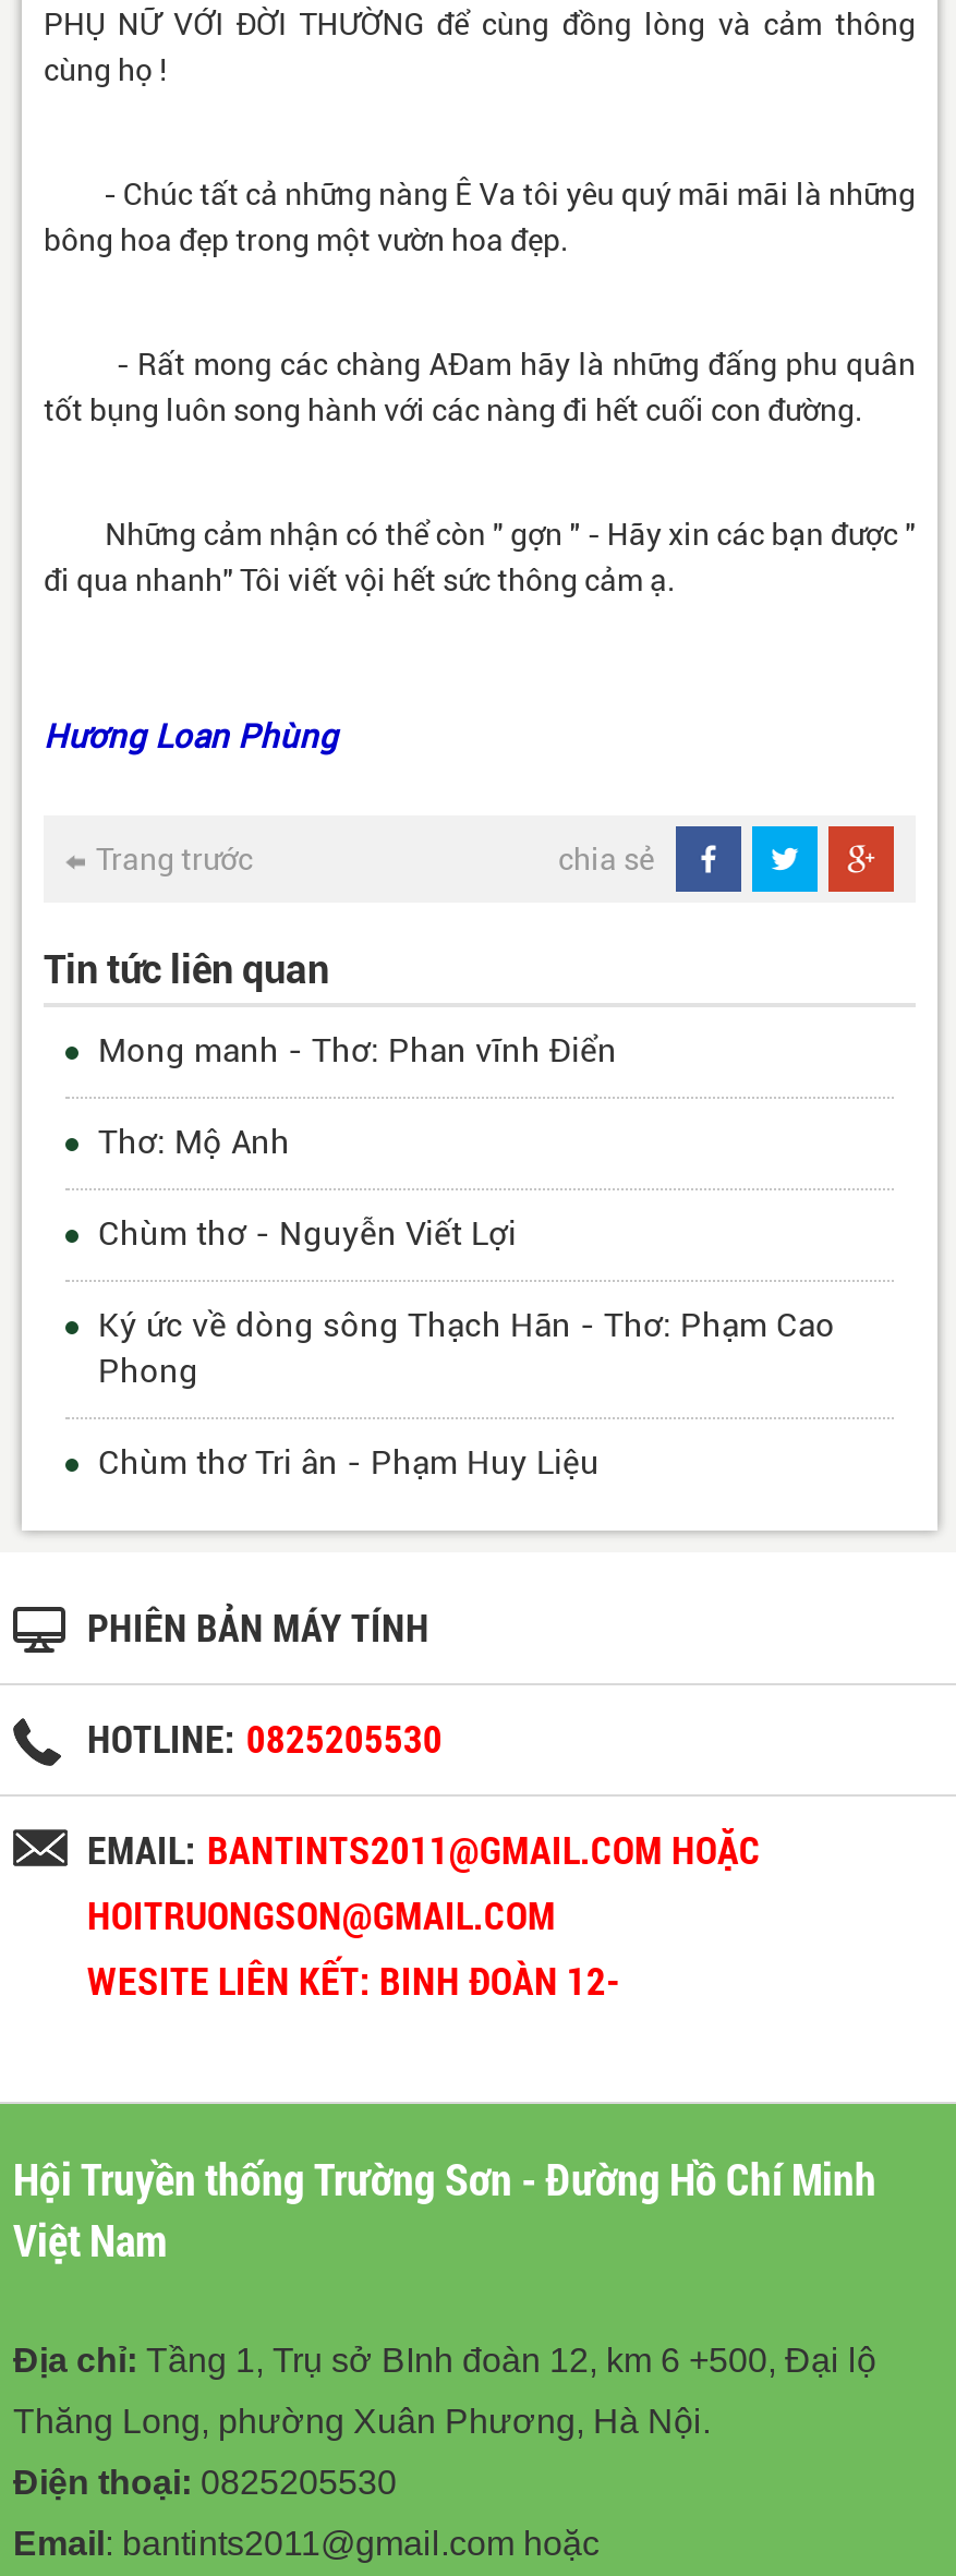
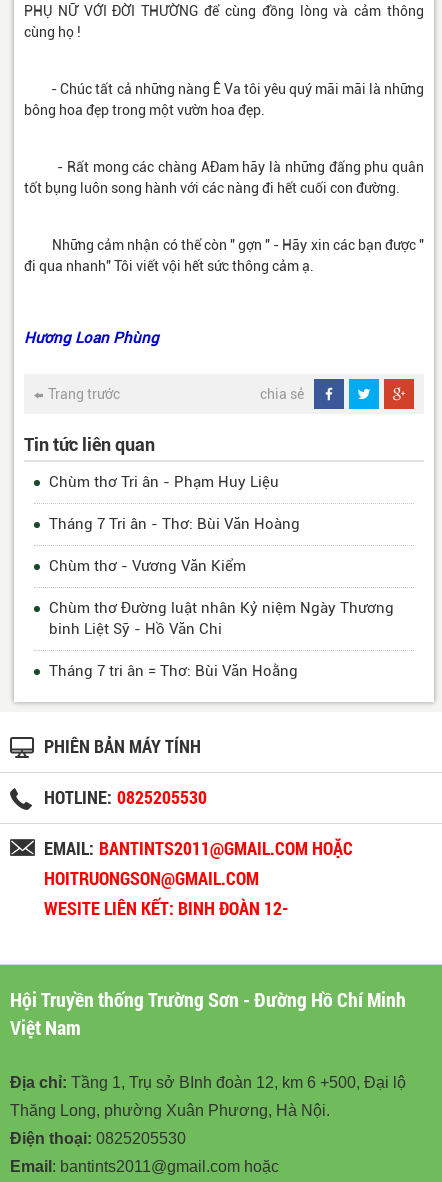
[98,1032,835,1392] Mong manh - Thơ: Phan vĩnh Điển | Thơ: Mộ Anh | Chùm thơ - Nguyễn Viết Lợi | Ký ức về dòng sông Thạch Hãn - Thơ: Phạm Cao | Phong -> none
moved [98,1444,600,1483] -> [49,473,279,491]: Chùm thơ Tri ân - Phạm Huy Liệu
none -> [49,515,394,680] Tháng 7 Tri ân - Thơ: Bùi Văn Hoàng | Chùm thơ - Vương Văn Kiểm | Chùm thơ Đường luật nhân Kỷ niệm Ngày Thương | binh Liệt Sỹ - Hồ Văn Chi | Tháng 7 tri ân = Thơ: Bùi Văn Hoằng

